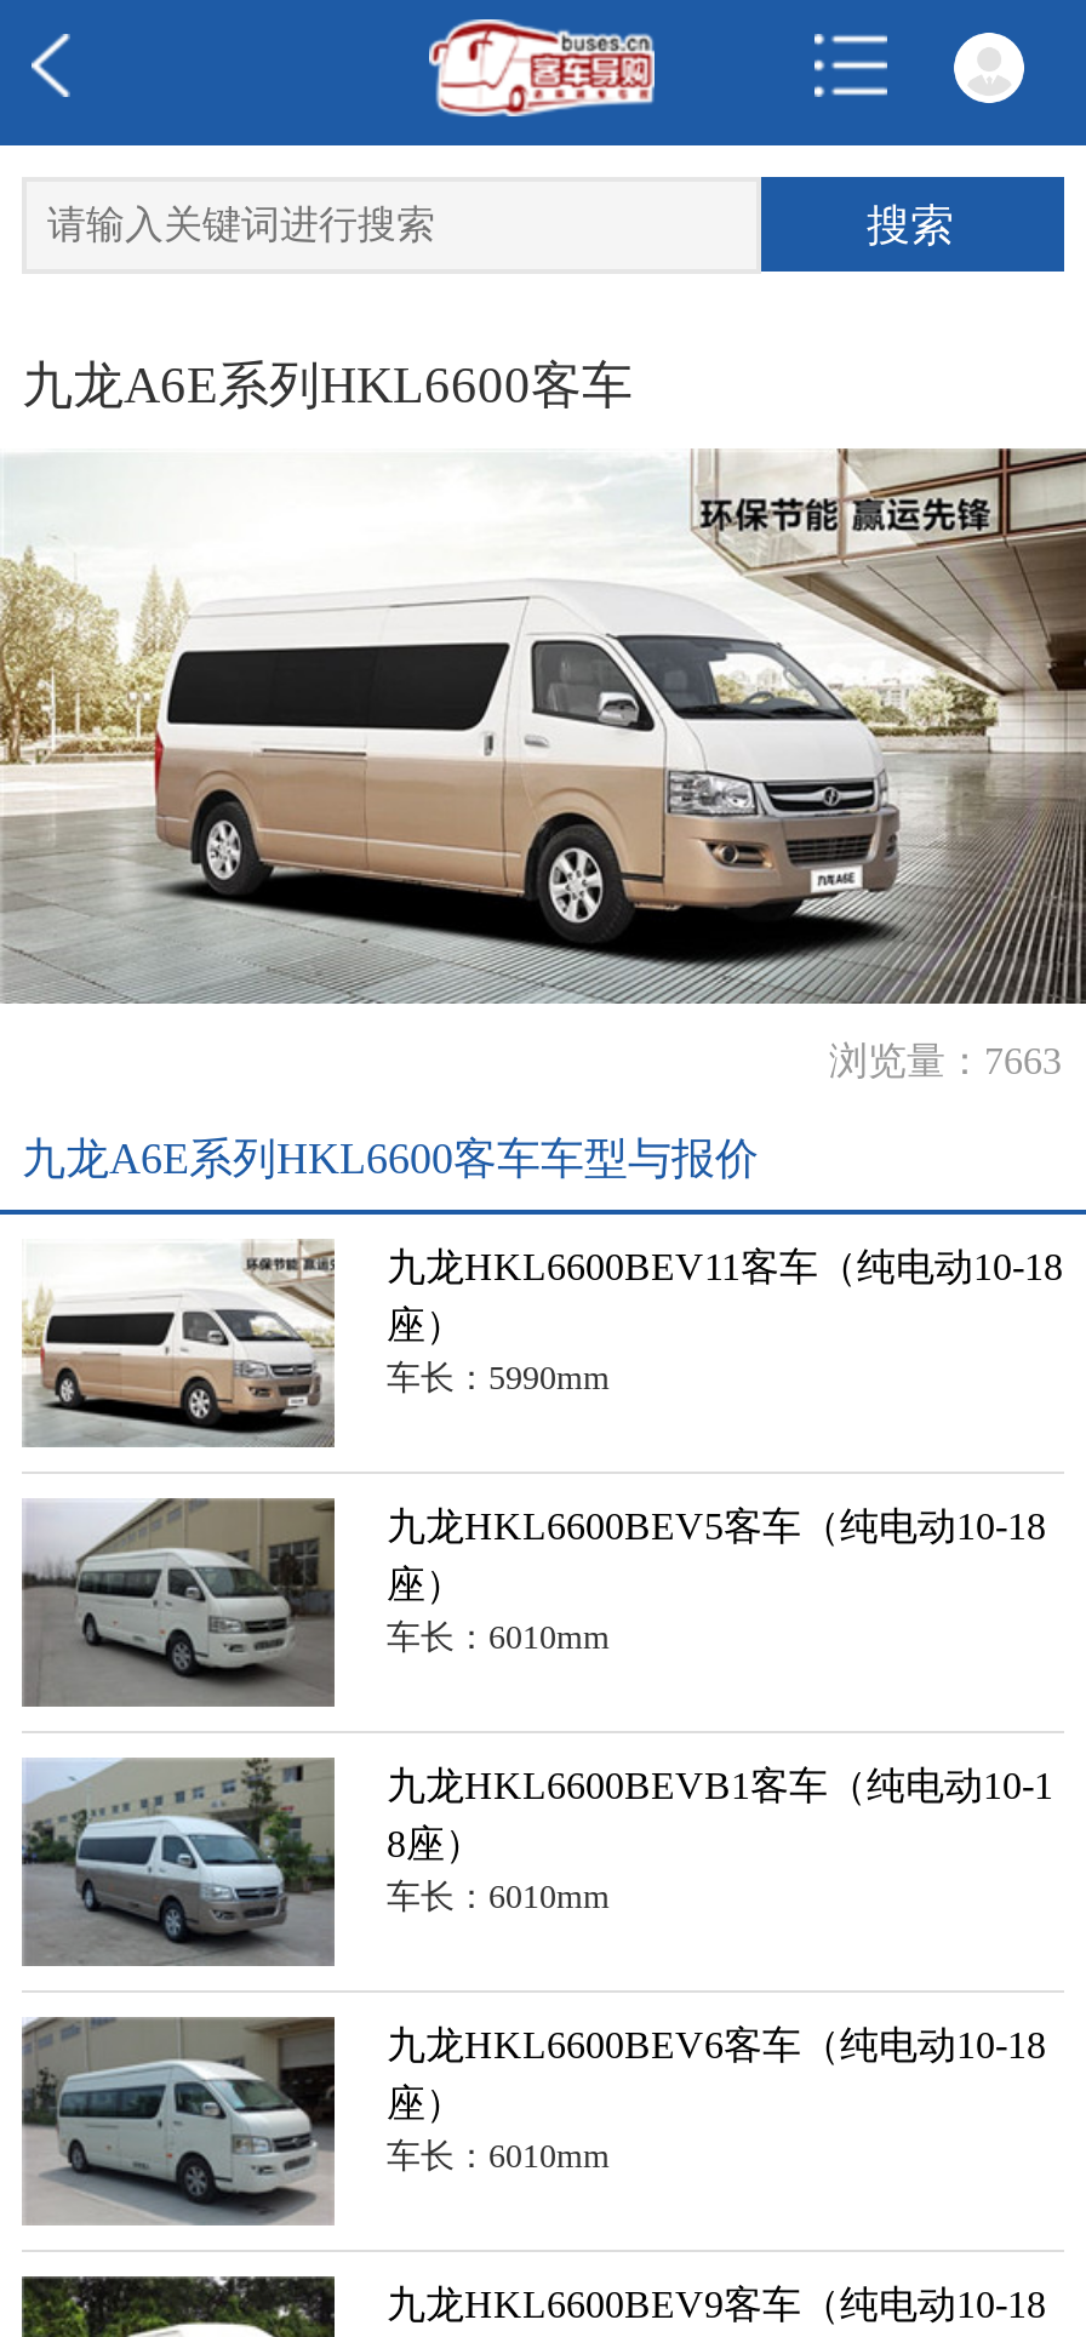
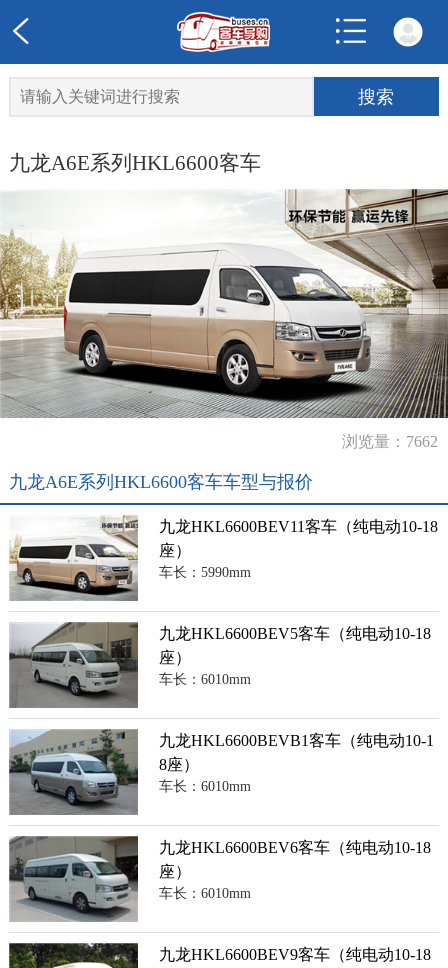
[829,1039,1062,1080] 浏览量：7663 -> [342,433,438,450] 浏览量：7662

